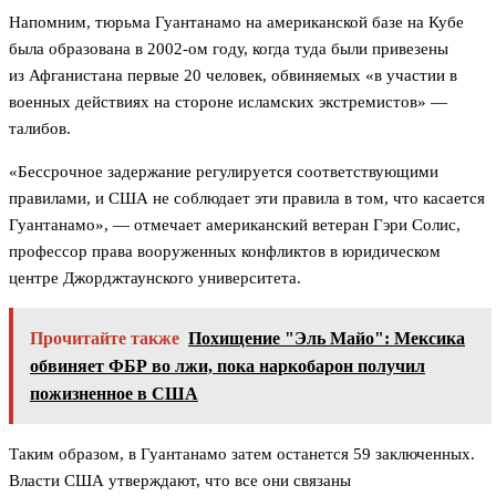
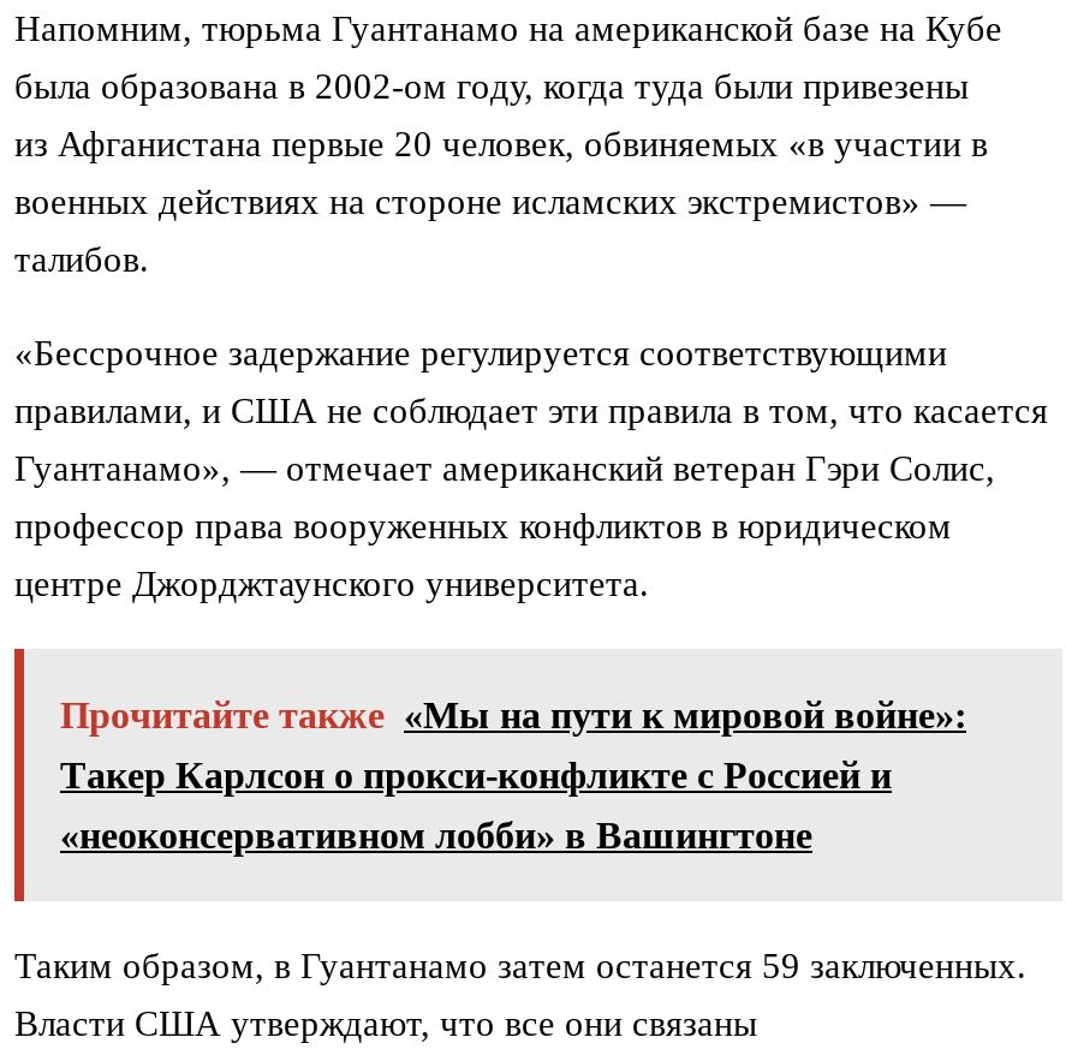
[30,329,465,348] Прочитайте также Похищение "Эль Майо": Мексика -> [60,695,966,736] Прочитайте также «Мы на пути к мировой войне»:
[30,357,425,376] обвиняет ФБР во лжи, пока наркобарон получил -> [60,755,892,796] Такер Карлсон о прокси-конфликте с Россией и
[30,385,198,403] пожизненное в США -> [60,815,812,856] «неоконсервативном лобби» в Вашингтоне

